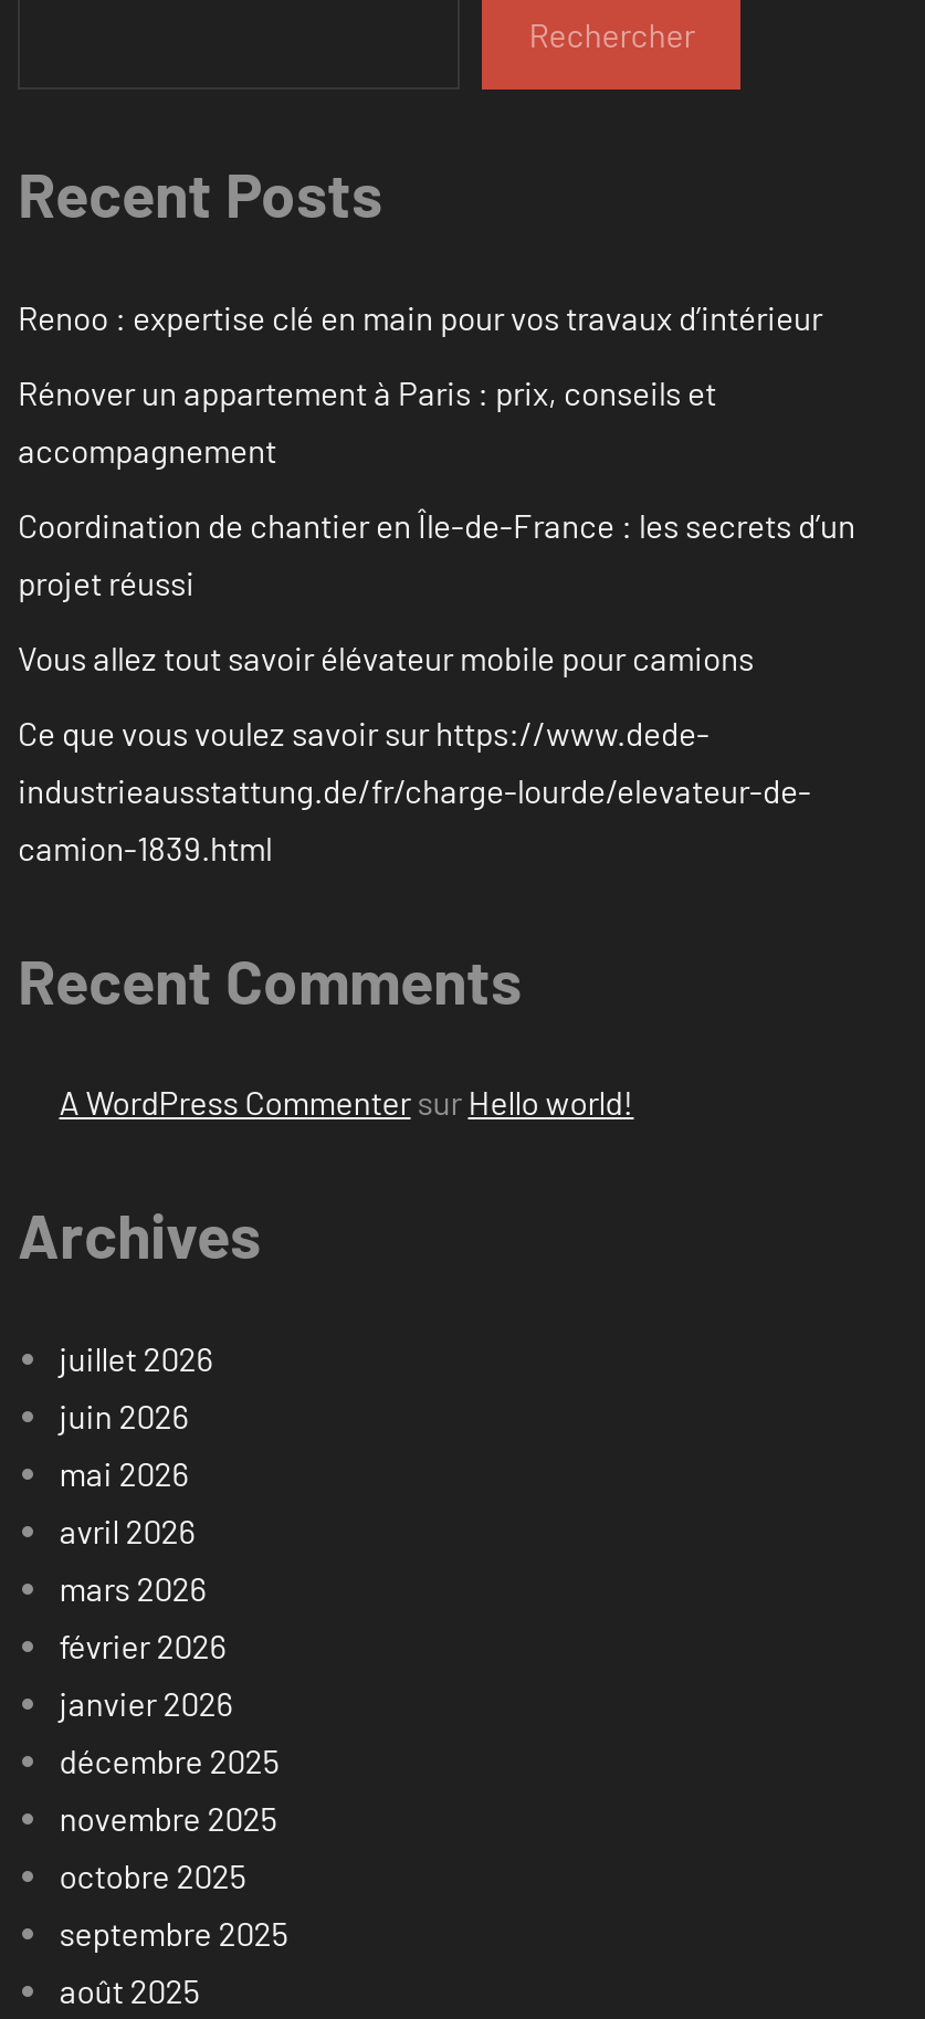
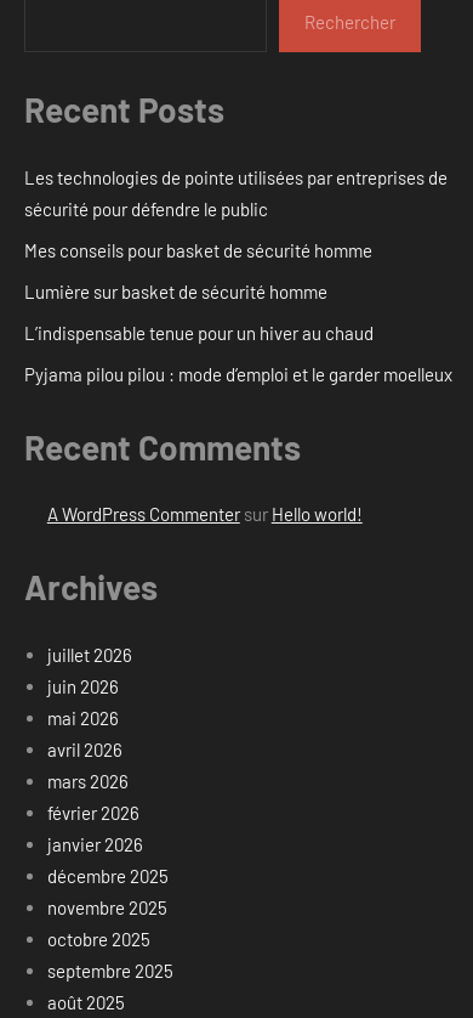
[18,297,822,337] Renoo : expertise clé en main pour vos travaux d’intérieur -> [24,166,448,220] Les technologies de pointe utilisées par entreprises de | sécurité pour défendre le public
[18,372,716,469] Rénover un appartement à Paris : prix, conseils et | accompagnement -> [24,239,372,261] Mes conseils pour basket de sécurité homme
[18,505,855,602] Coordination de chantier en Île-de-France : les secrets d’un | projet réussi -> [24,280,327,302] Lumière sur basket de sécurité homme
[18,637,754,677] Vous allez tout savoir élévateur mobile pour camions -> [24,322,374,344] L’indispensable tenue pour un hiver au chaud
[18,712,811,867] Ce que vous voulez savoir sur https://www.dede- | industrieausstattung.de/fr/charge-lourde/elevateur-de- | camion-1839.html -> [24,363,452,385] Pyjama pilou pilou : mode d’emploi et le garder moelleux

